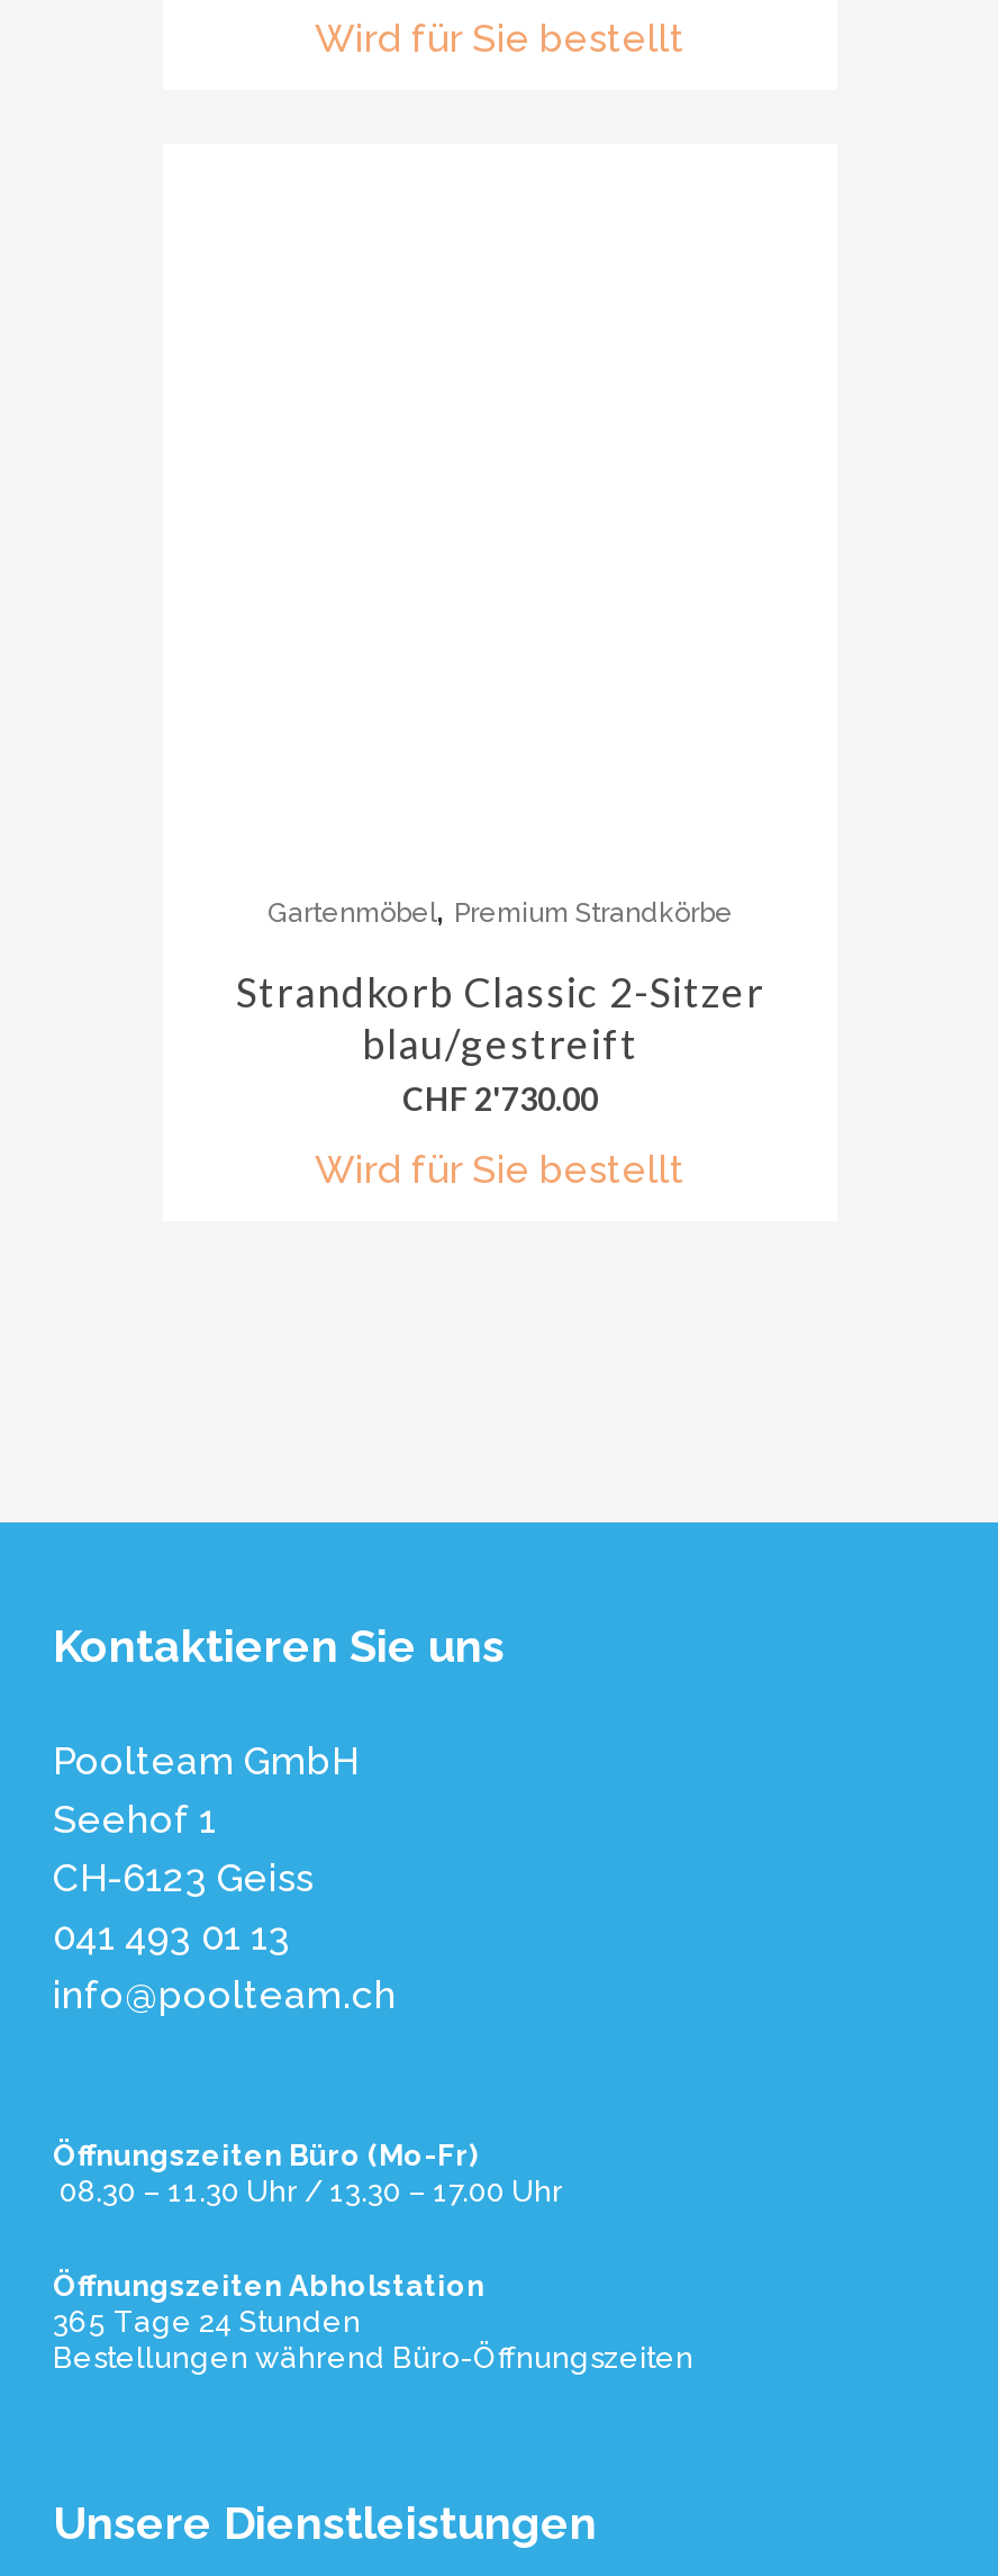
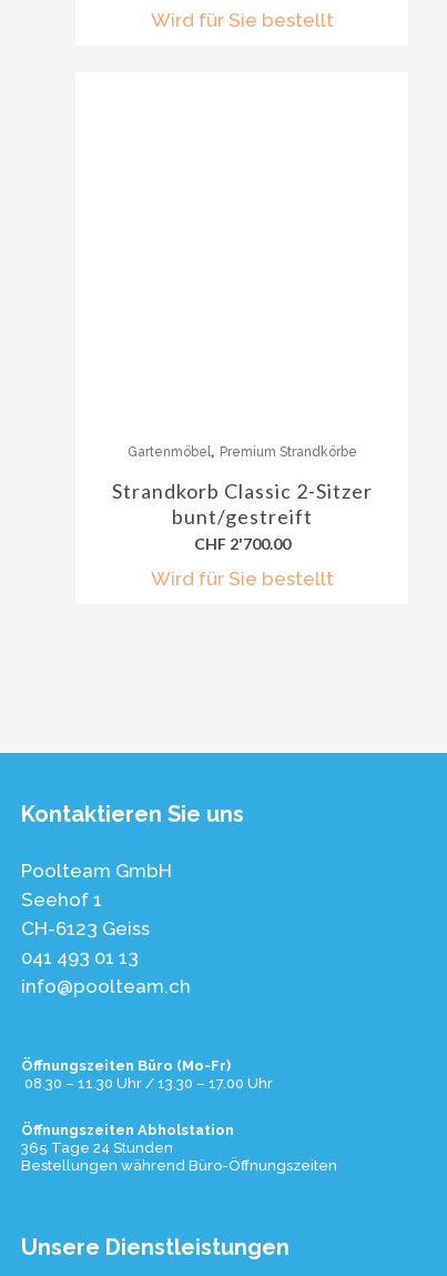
[362,1019,638,1118] blau/gestreift | CHF 2'730.00 -> [171,504,312,553] bunt/gestreift | CHF 2'700.00

